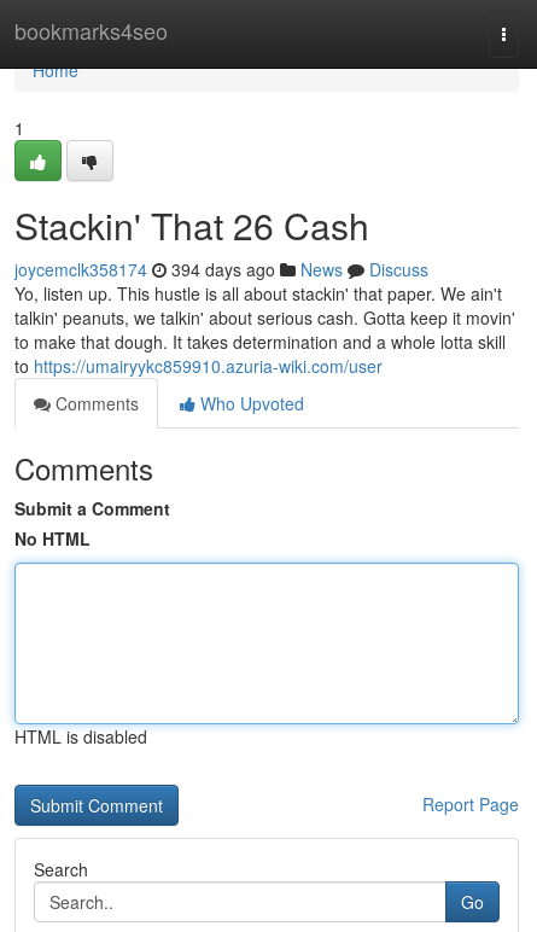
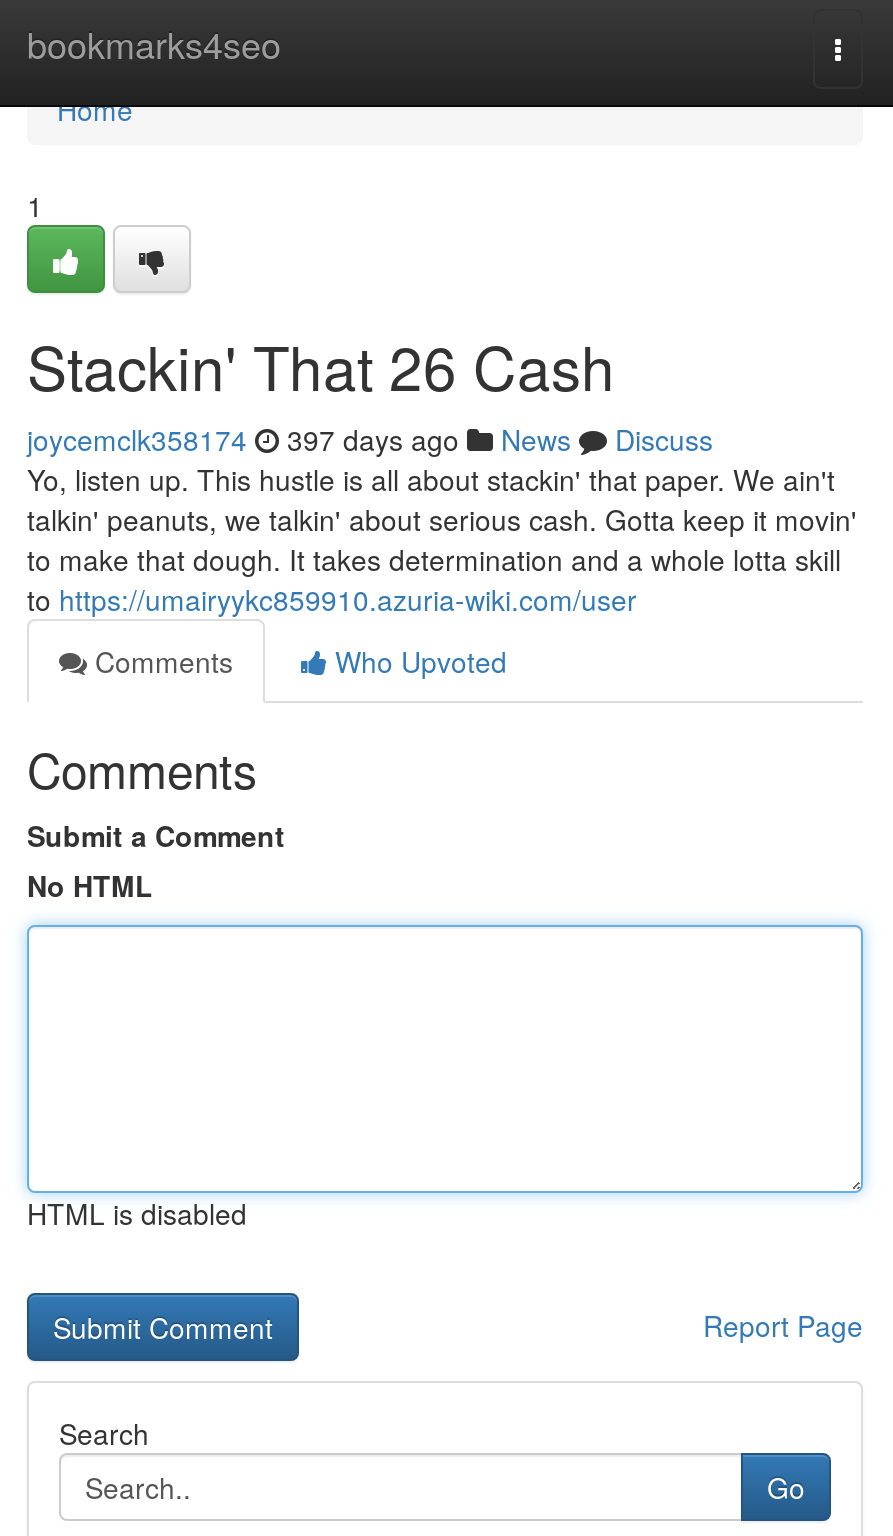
[14,257,428,281] joycemclk358174 394 days ago News Discuss -> [27,419,713,459] joycemclk358174 397 days ago News Discuss

